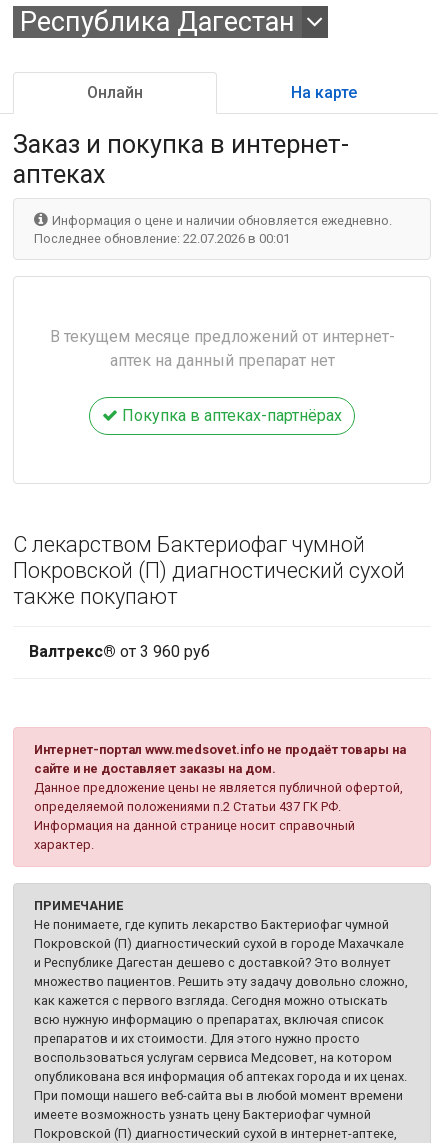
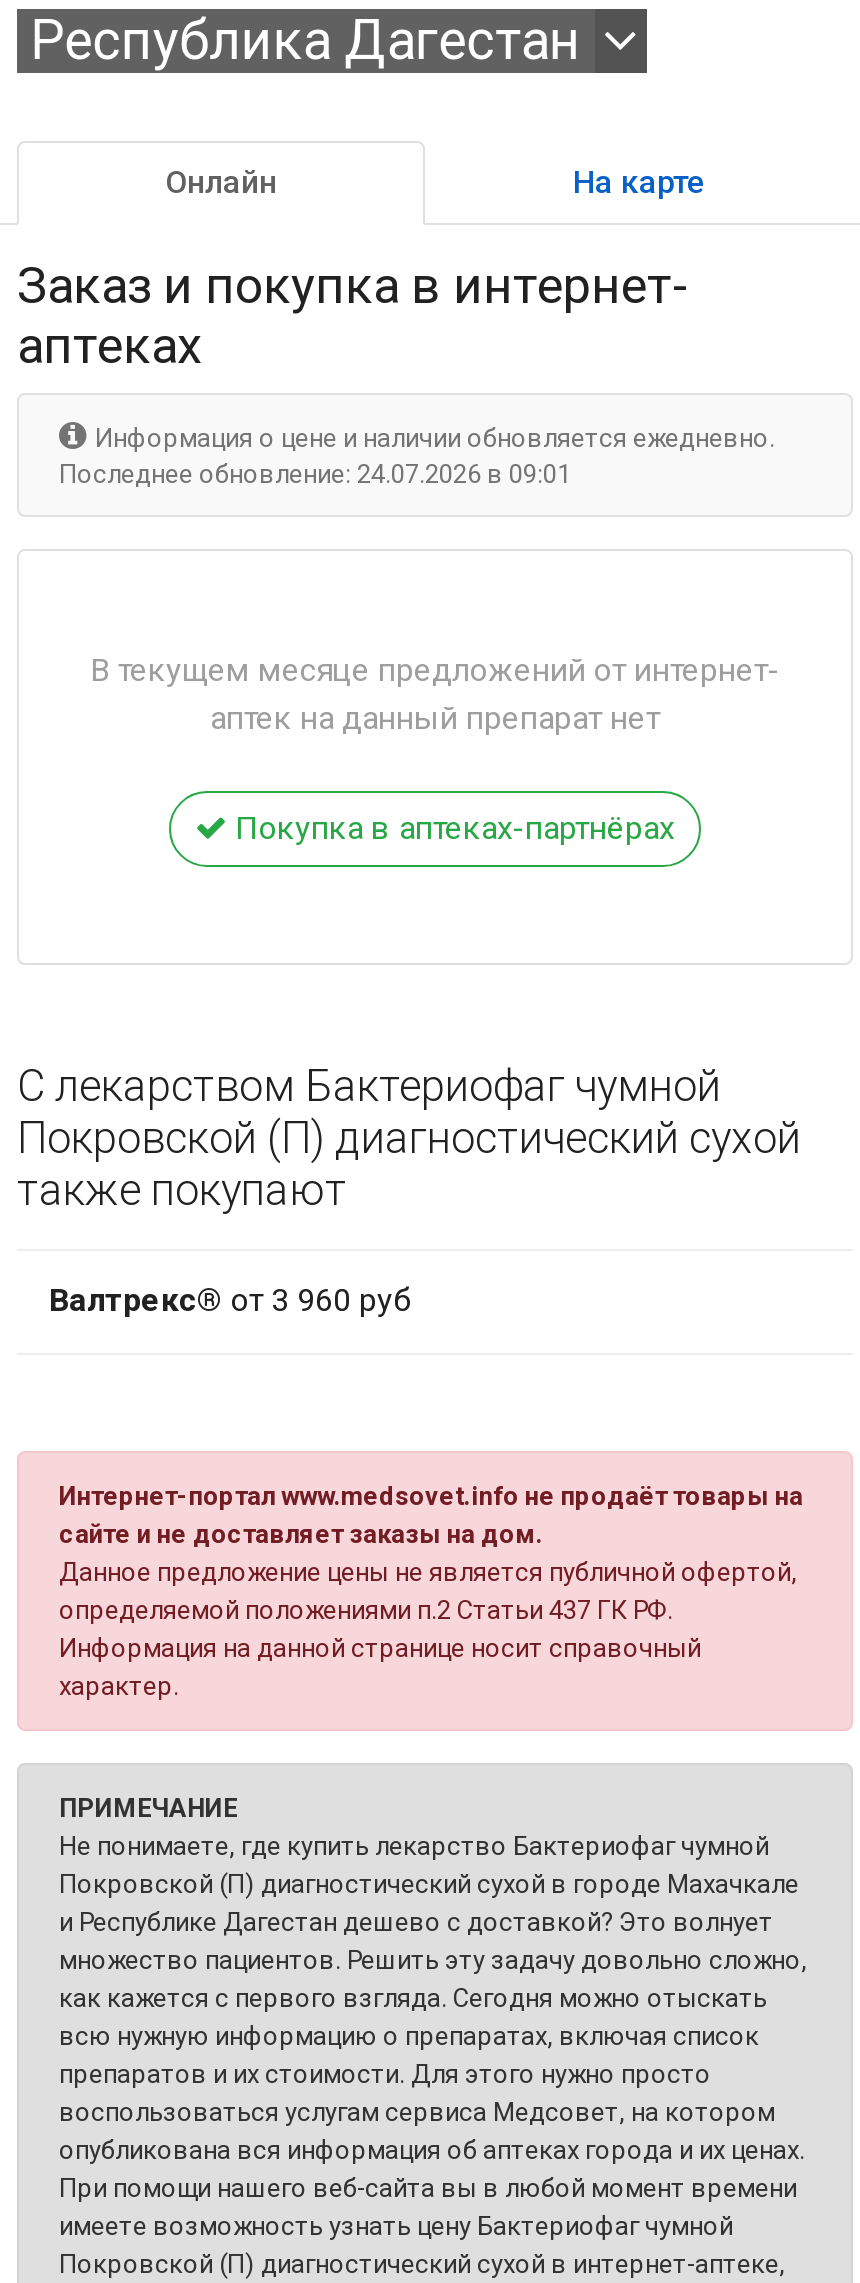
[34,231,290,246] Последнее обновление: 22.07.2026 в 00:01 -> [59,459,571,489] Последнее обновление: 24.07.2026 в 09:01

